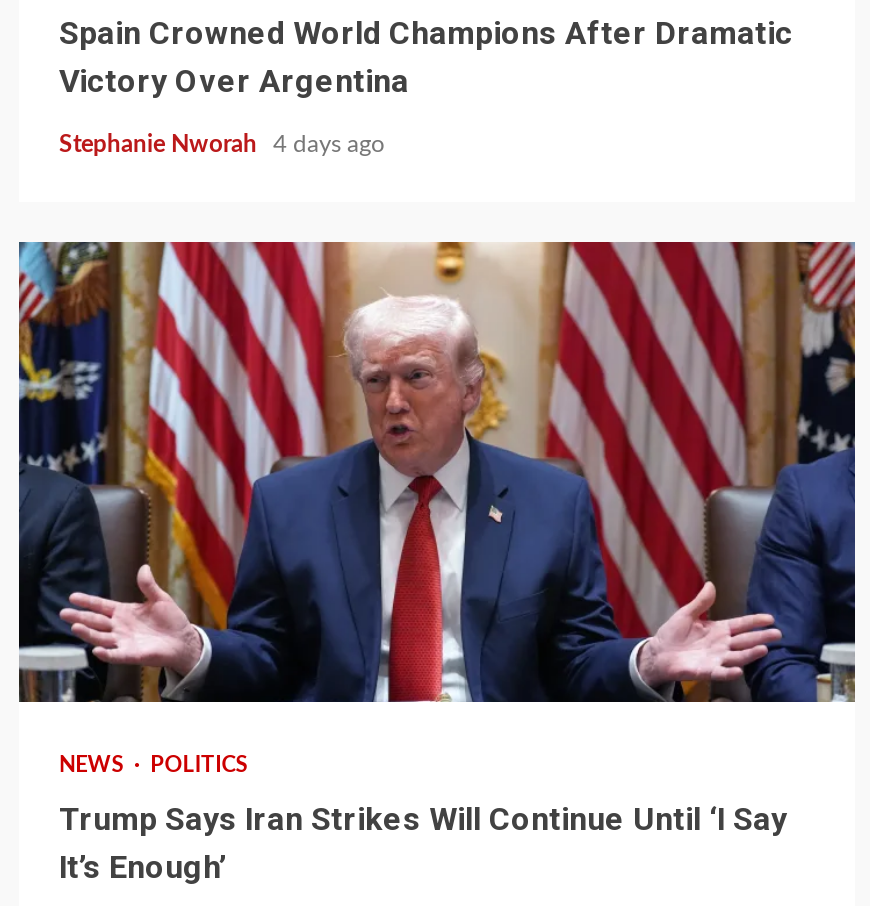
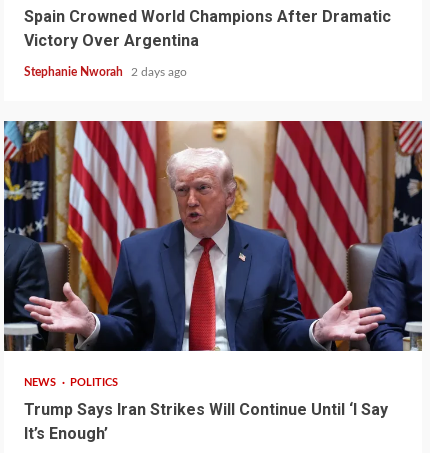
[59,132,385,156] Stephanie Nworah 4 days ago -> [24,66,187,78] Stephanie Nworah 2 days ago

